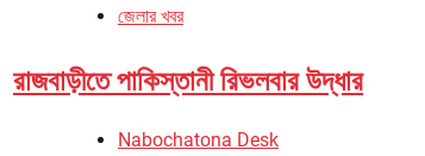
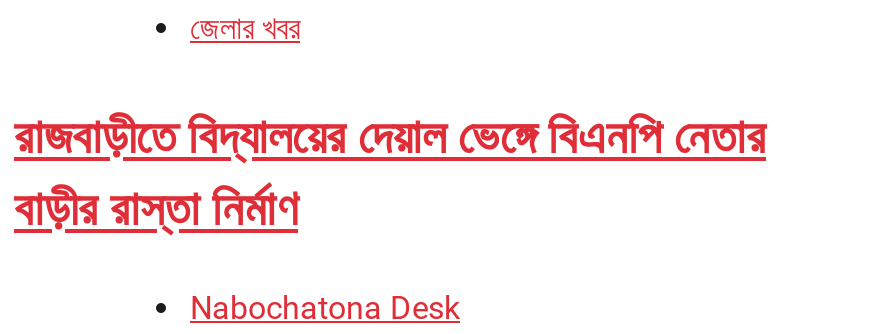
[13,65,363,98] রাজবাড়ীতে পাকিস্তানী রিভলবার উদ্ধার -> [14,109,766,237] রাজবাড়ীতে বিদ্যালয়ের দেয়াল ভেঙ্গে বিএনপি নেতার | বাড়ীর রাস্তা নির্মাণ

